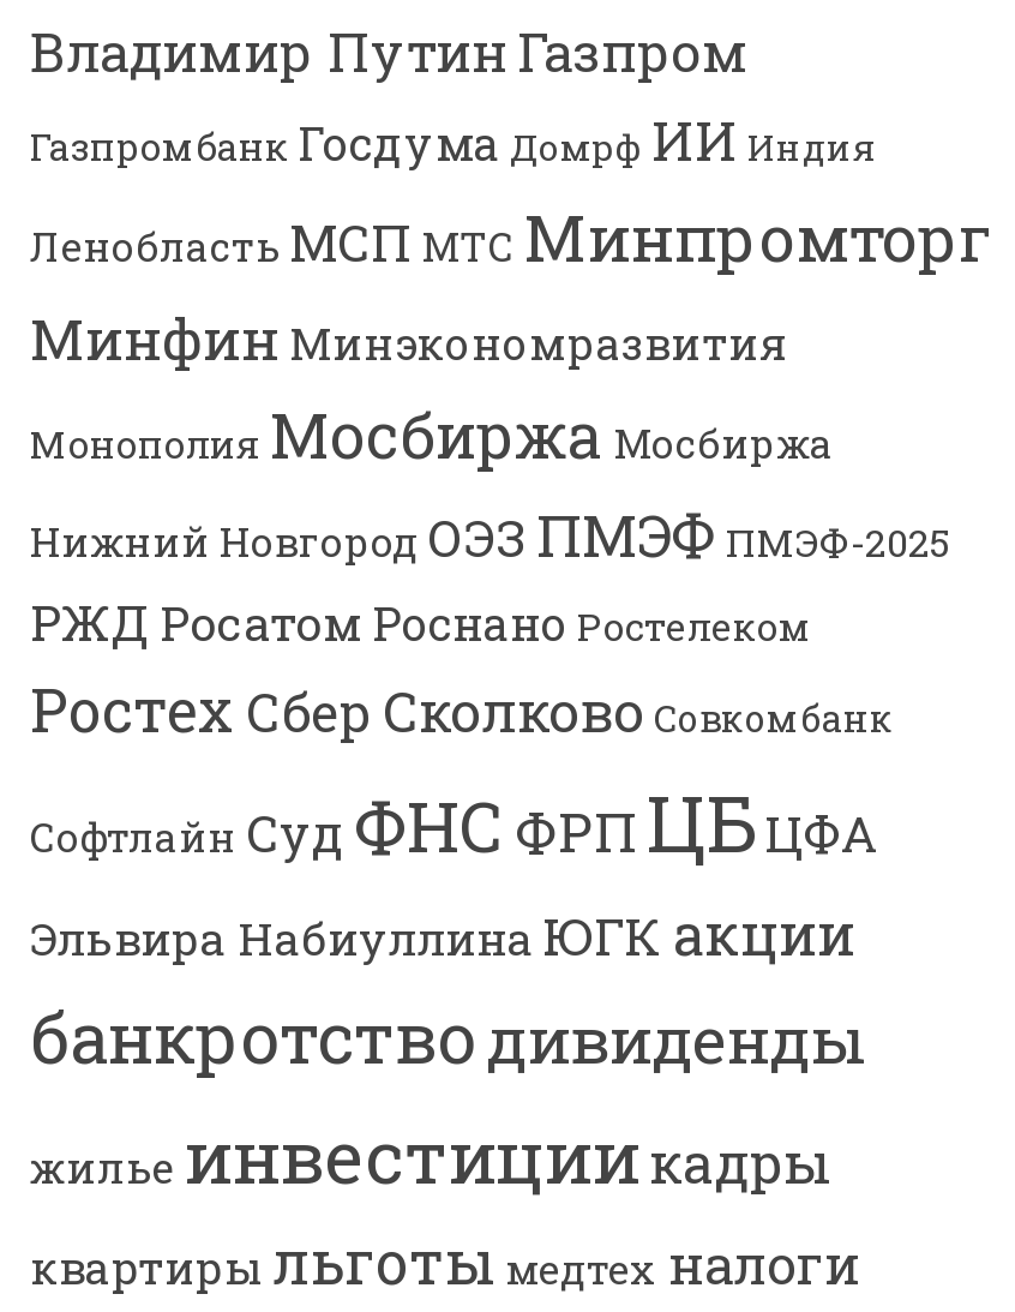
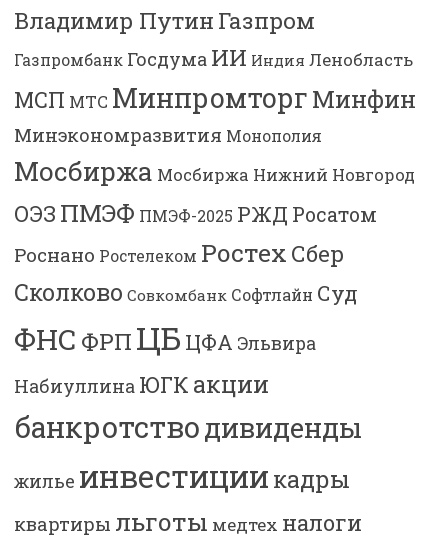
[30,104,992,968] Газпромбанк Госдума Домрф ИИ Индия | Ленобласть МСП МТС Минпромторг | Минфин Минэкономразвития | Монополия Мосбиржа Мосбиржа | Нижний Новгород ОЭЗ ПМЭФ ПМЭФ-2025 | РЖД Росатом Роснано Ростелеком | Ростех Сбер Сколково Совкомбанк | Софтлайн Суд ФНС ФРП ЦБ ЦФА | Эльвира Набиуллина ЮГК акции -> [14,42,416,399] Газпромбанк Госдума ИИ Индия Ленобласть | МСП МТС Минпромторг Минфин | Минэкономразвития Монополия | Мосбиржа Мосбиржа Нижний Новгород | ОЭЗ ПМЭФ ПМЭФ-2025 РЖД Росатом | Роснано Ростелеком Ростех Сбер | Сколково Совкомбанк Софтлайн Суд | ФНС ФРП ЦБ ЦФА Эльвира | Набиуллина ЮГК акции

